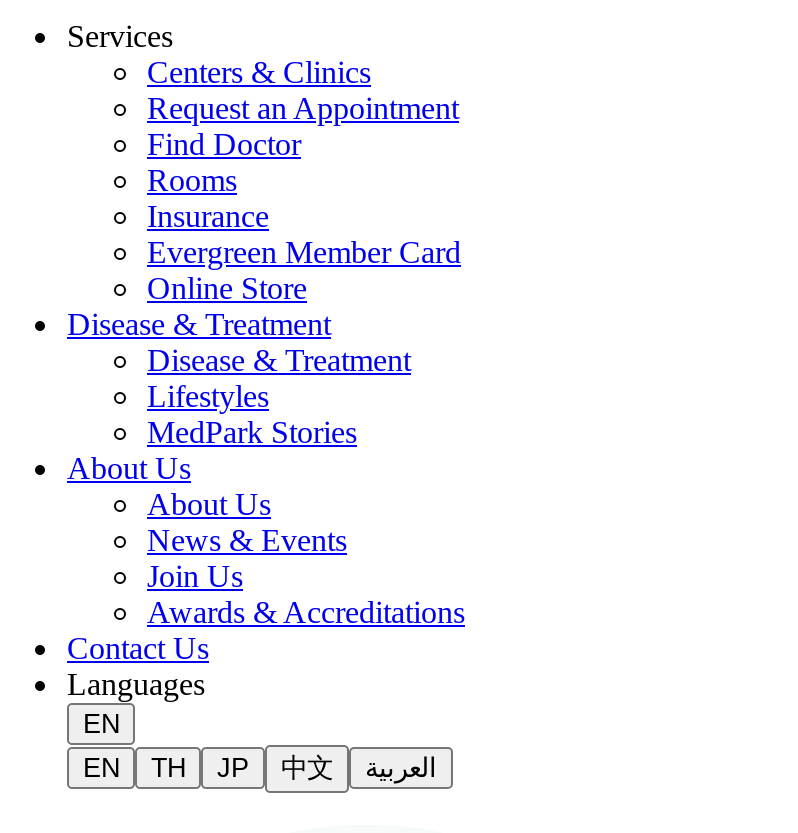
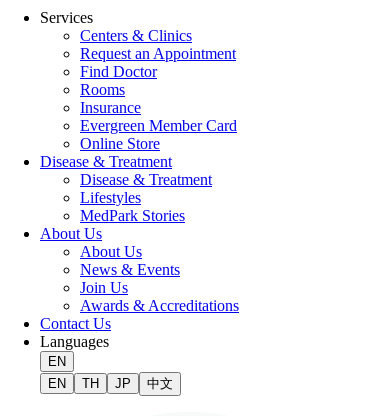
[365,753,437,783] العربية -> none

